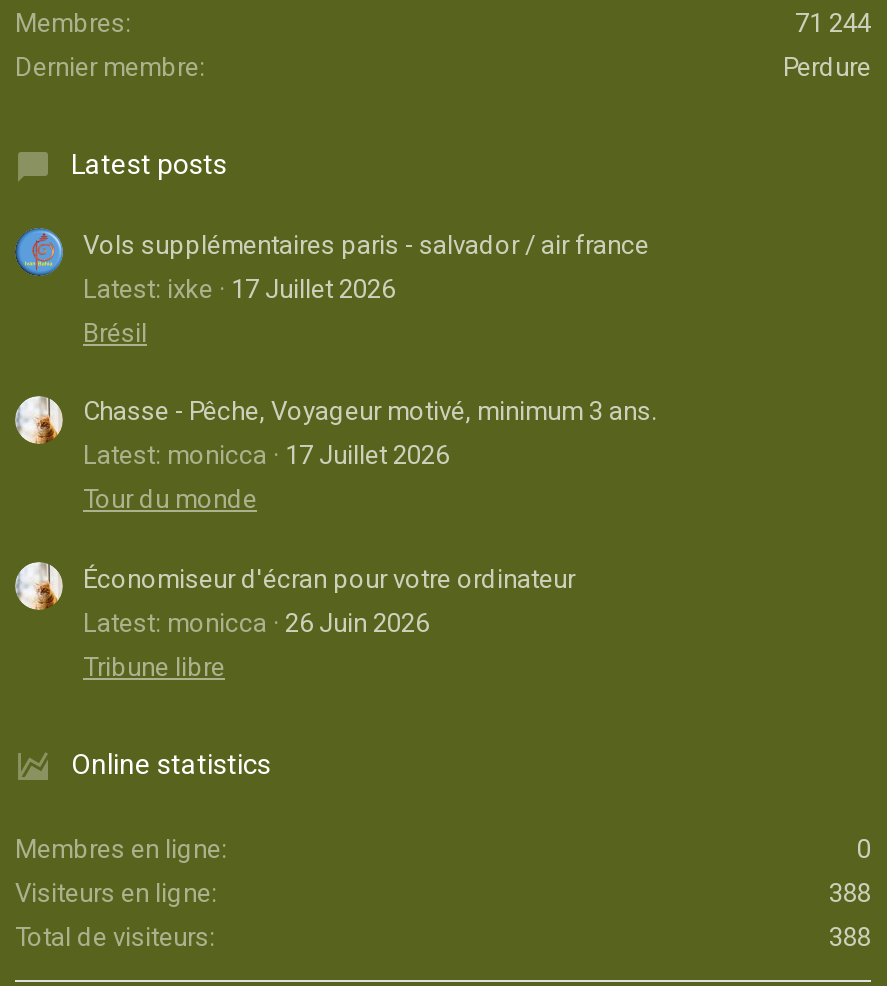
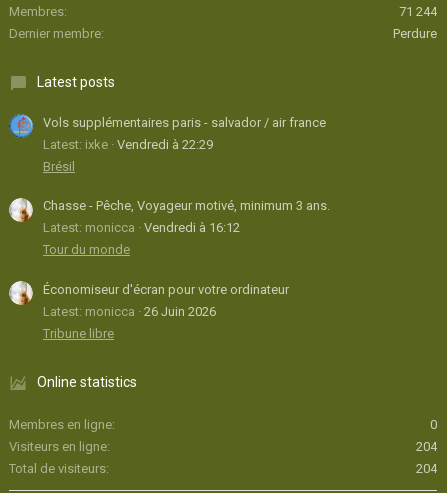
[83,273,395,303] Latest: ixke 17 Juillet 2026 -> [43,137,213,152] Latest: ixke Vendredi à 22:29
[83,441,449,471] Latest: monicca 17 Juillet 2026 -> [43,220,240,235] Latest: monicca Vendredi à 16:12
[829,878,871,908] 388 -> [416,439,437,454] 204
[829,922,871,952] 388 -> [416,461,437,476] 204

